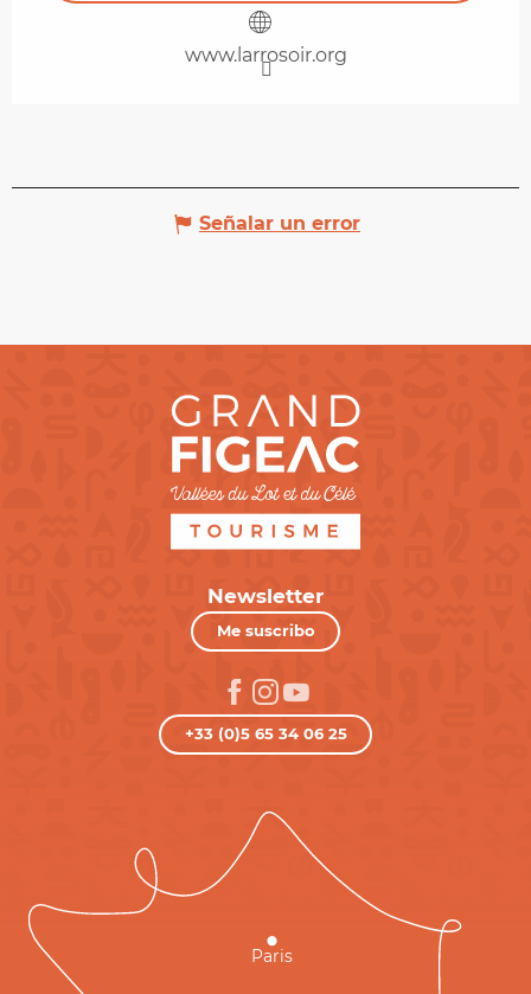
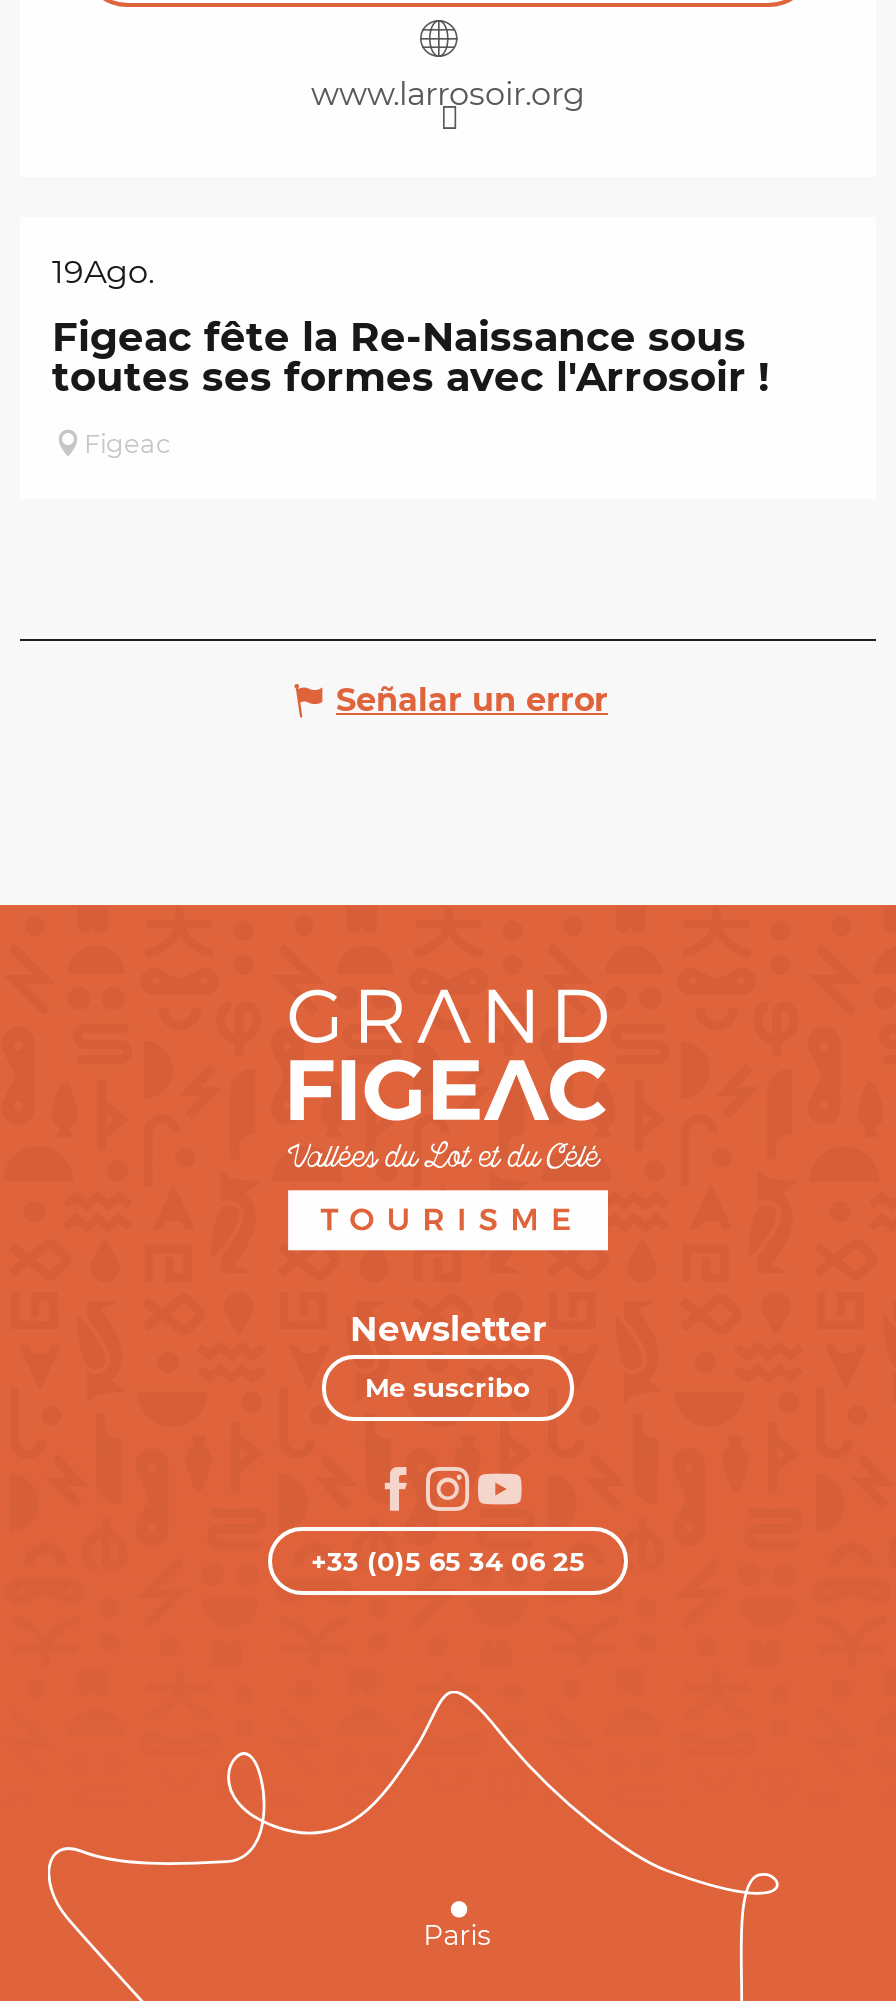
none -> [52,252,770,458] 19Ago. | Figeac fête la Re-Naissance sous | toutes ses formes avec l'Arrosoir ! | Figeac

